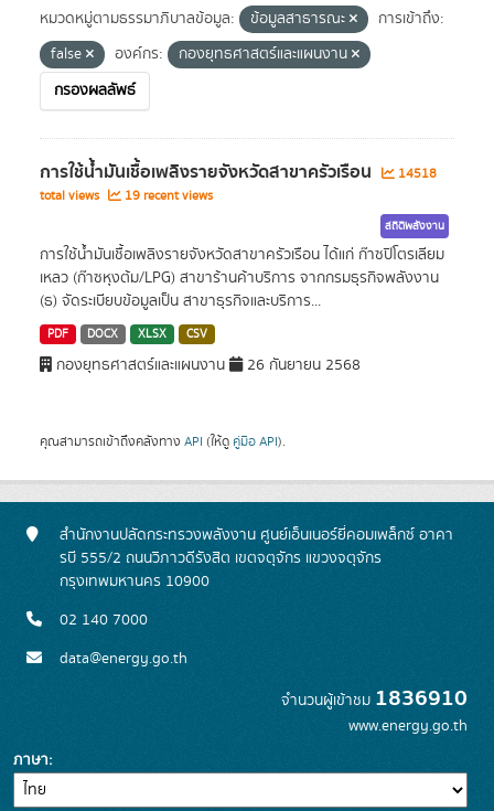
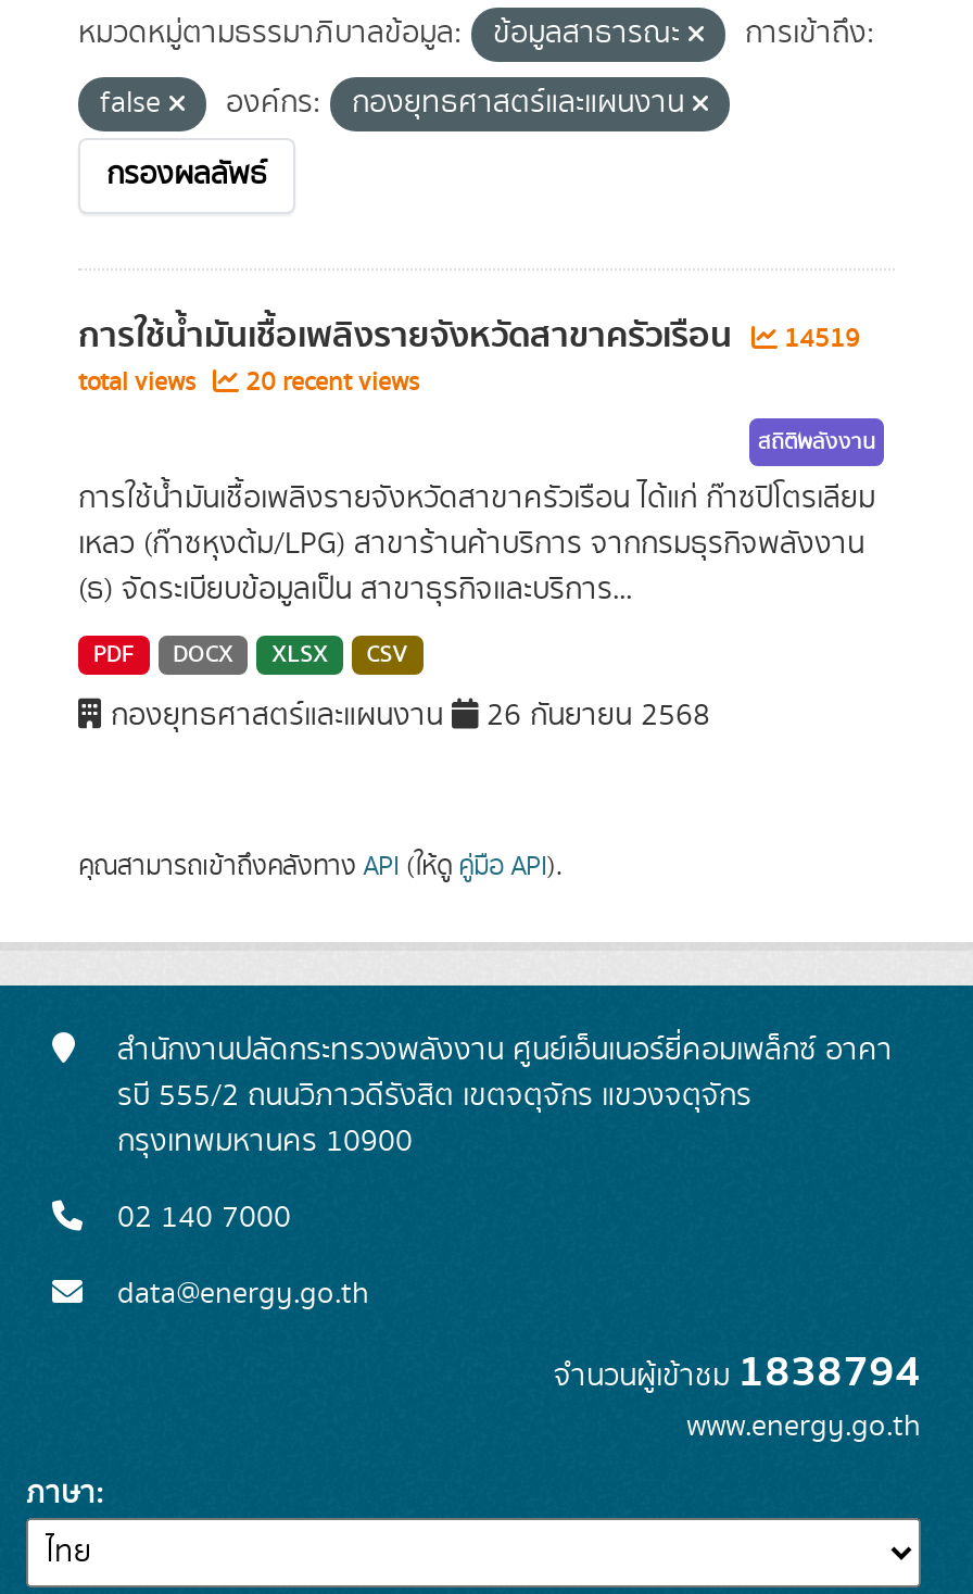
[40,158,437,186] การใช้น้ำมันเชื้อเพลิงรายจังหวัดสาขาครัวเรือน 14518 -> [78,307,860,364] การใช้น้ำมันเชื้อเพลิงรายจังหวัดสาขาครัวเรือน 14519
[40,186,213,205] total views 19 recent views -> [78,364,419,401] total views 20 recent views
[281,681,468,716] จำนวนผู้เข้าชม1836910 -> [554,1338,921,1407] จำนวนผู้เข้าชม1838794

